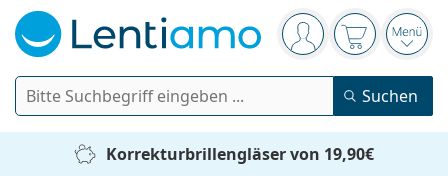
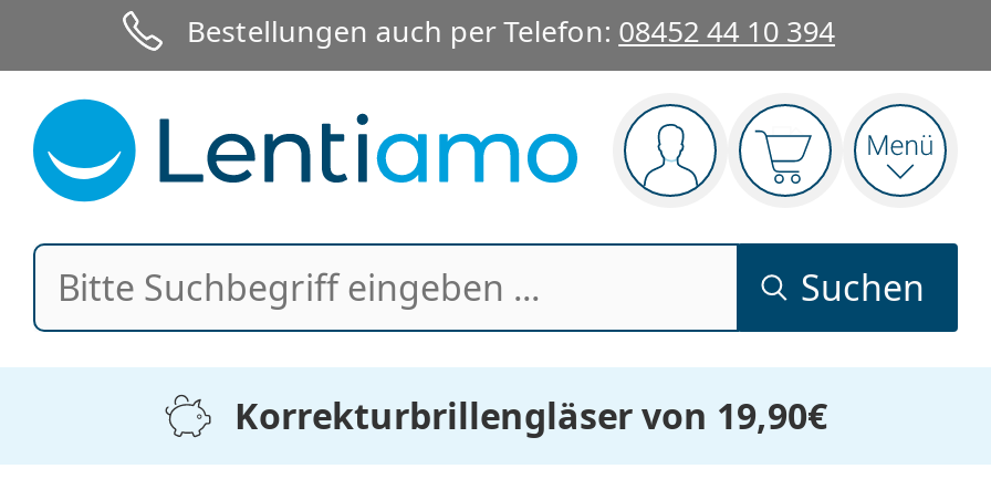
none -> [187,11,835,51] Bestellungen auch per Telefon: 08452 44 10 394

